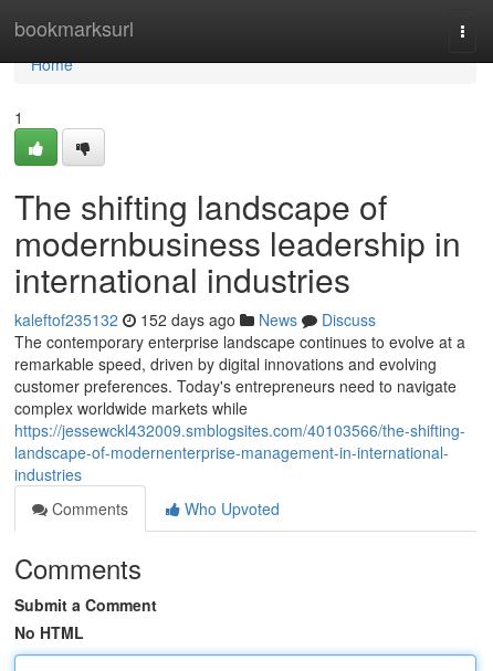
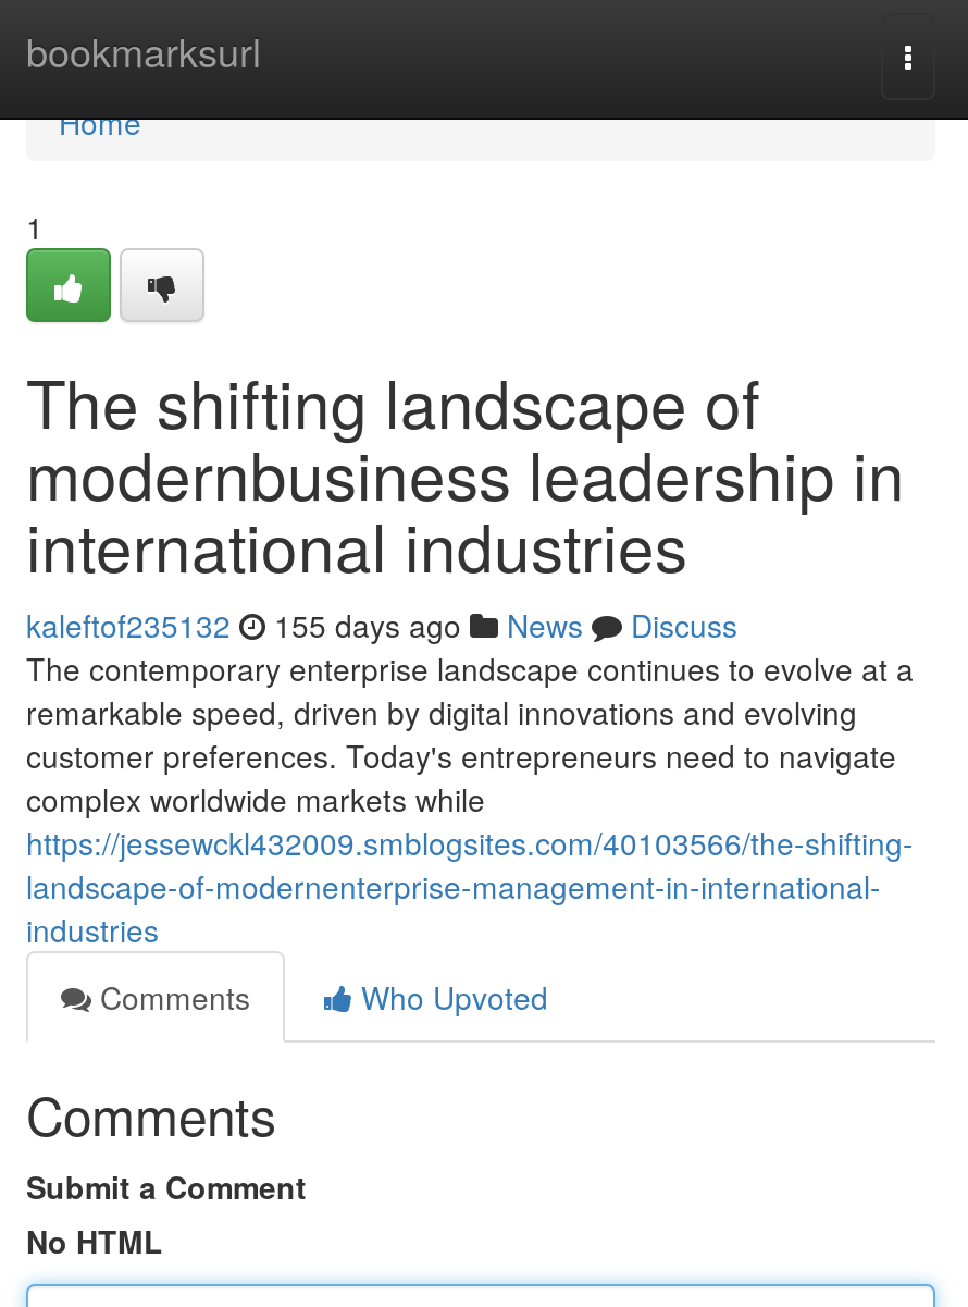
[14,308,376,331] kaleftof235132 152 days ago News Discuss -> [26,603,737,646] kaleftof235132 155 days ago News Discuss

